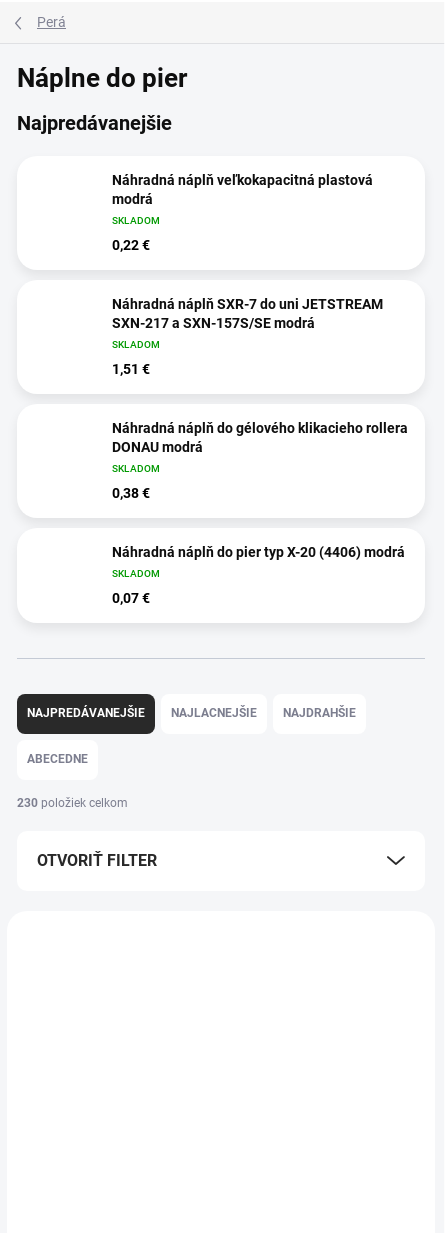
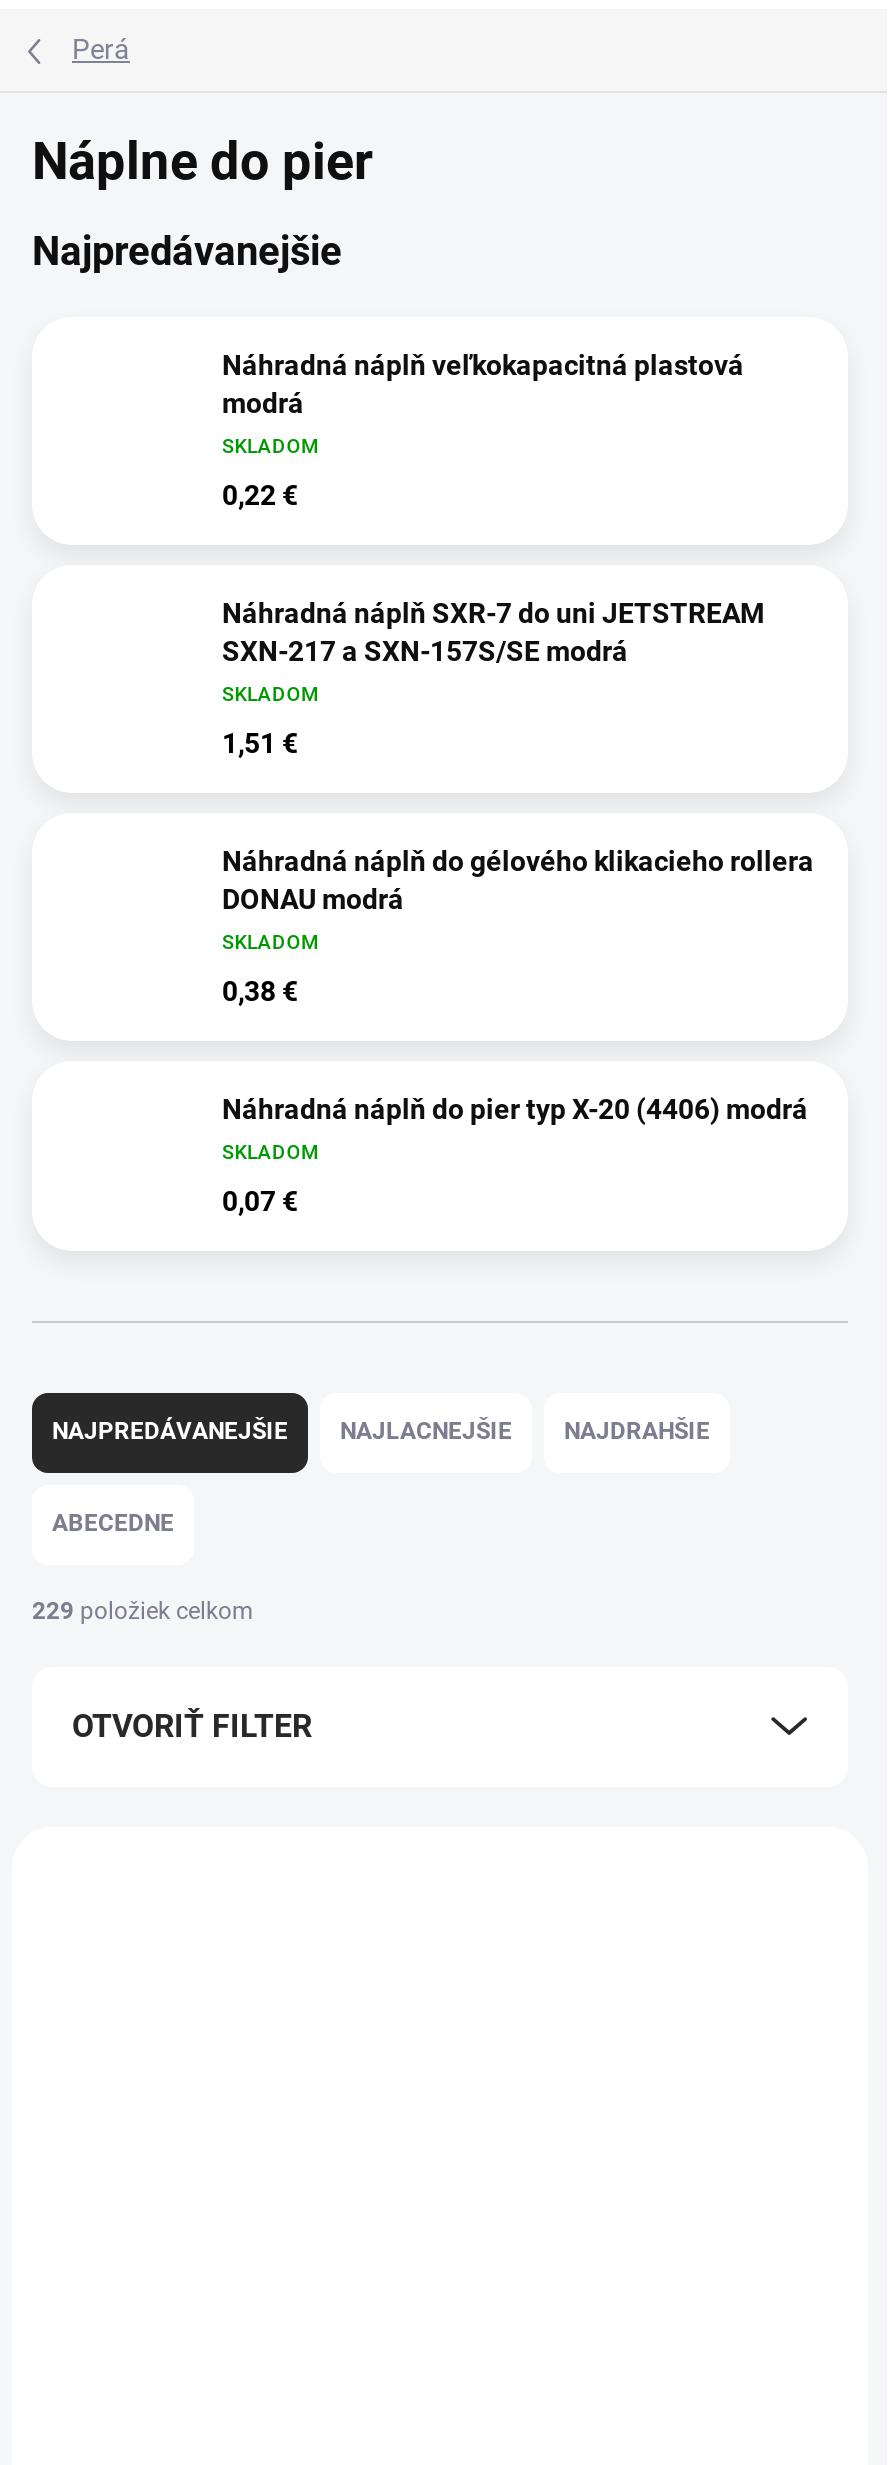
[17,796,128,810] 230 položiek celkom -> [32,1596,254,1624] 229 položiek celkom

